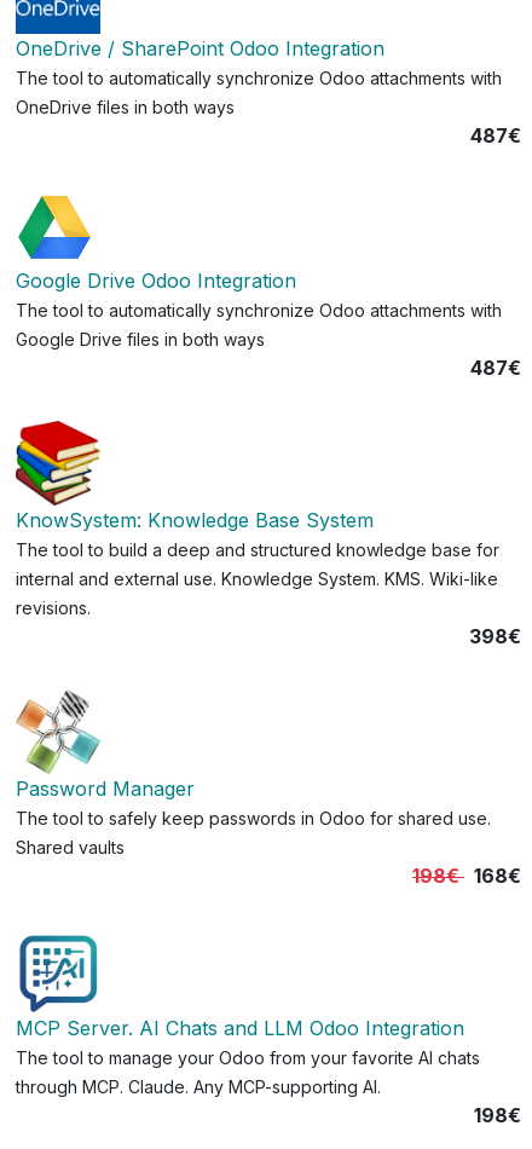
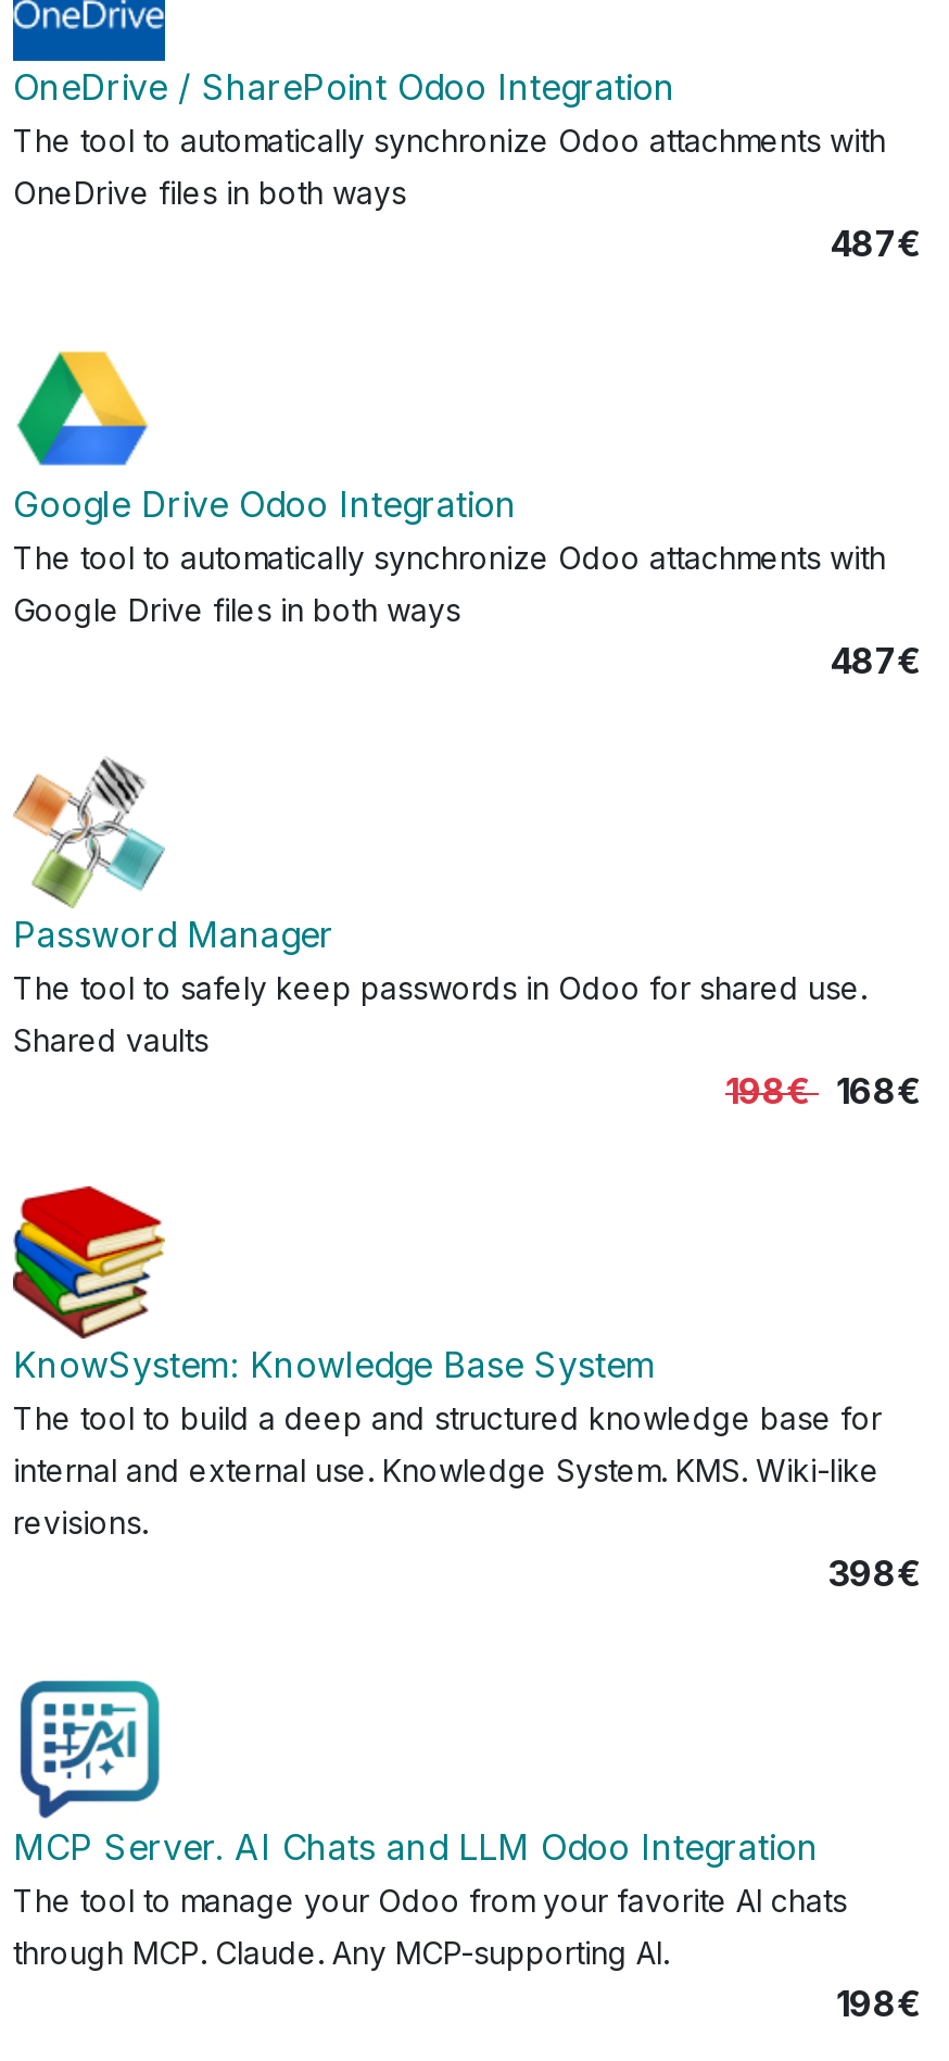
moved [15,426,521,648] -> [11,1195,921,1595]: [image] | KnowSystem: Knowledge Base System | The tool to build a deep and structured knowledge base for | internal and external use. Knowledge System. KMS. Wiki-like | revisions. | 398€
moved [16,689,521,888] -> [13,758,921,1112]: [image] | Password Manager | The tool to safely keep passwords in Odoo for shared use. | Shared vaults | 198€ 168€

